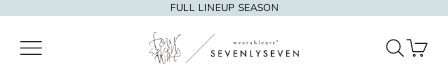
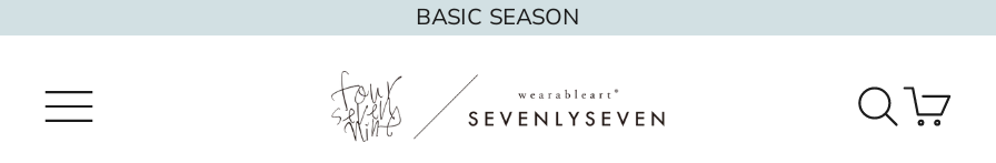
[169,1,278,15] FULL LINEUP SEASON -> [416,2,580,33] BASIC SEASON

